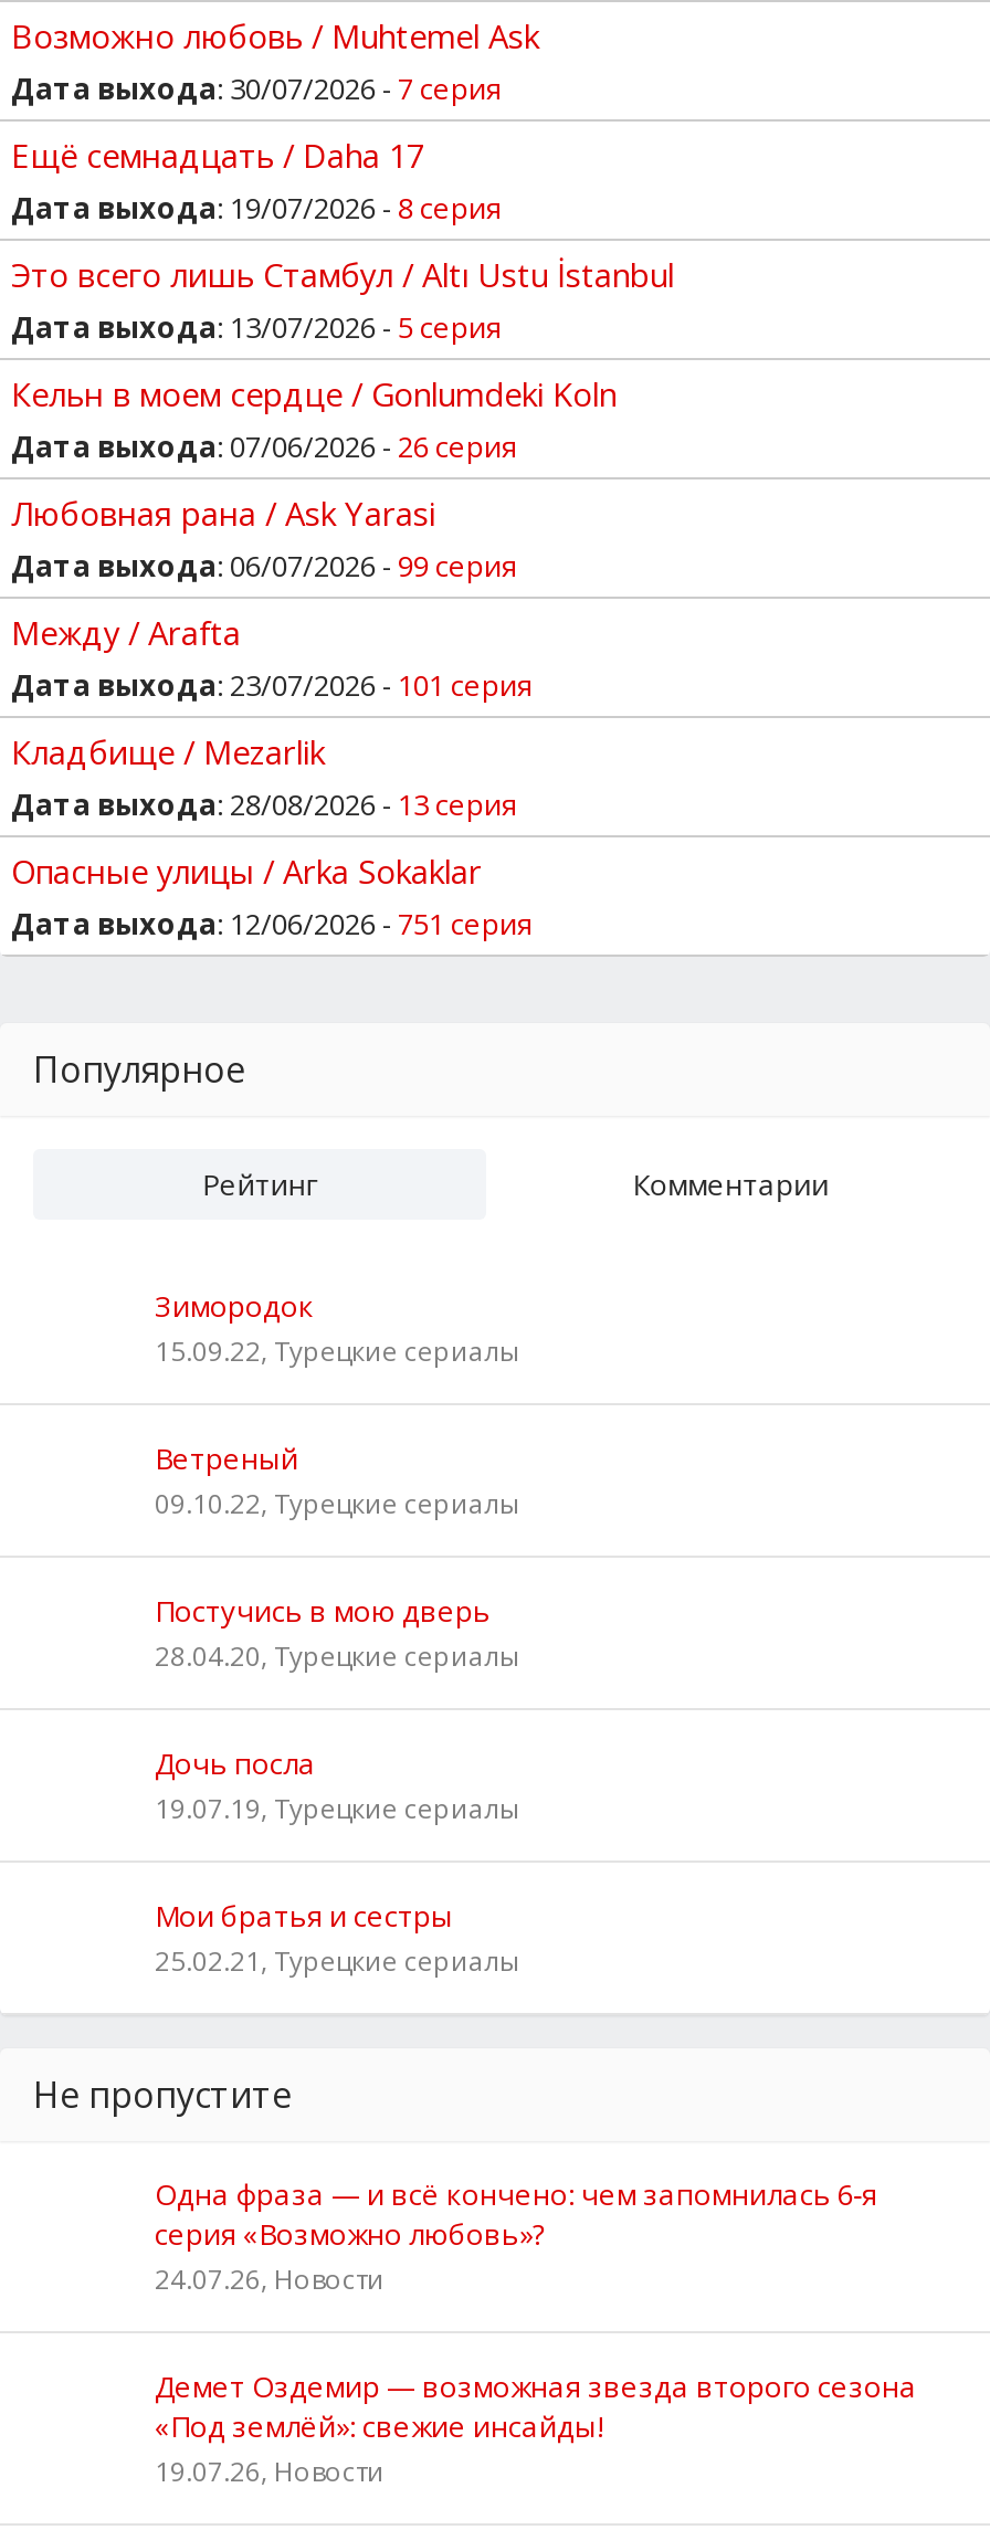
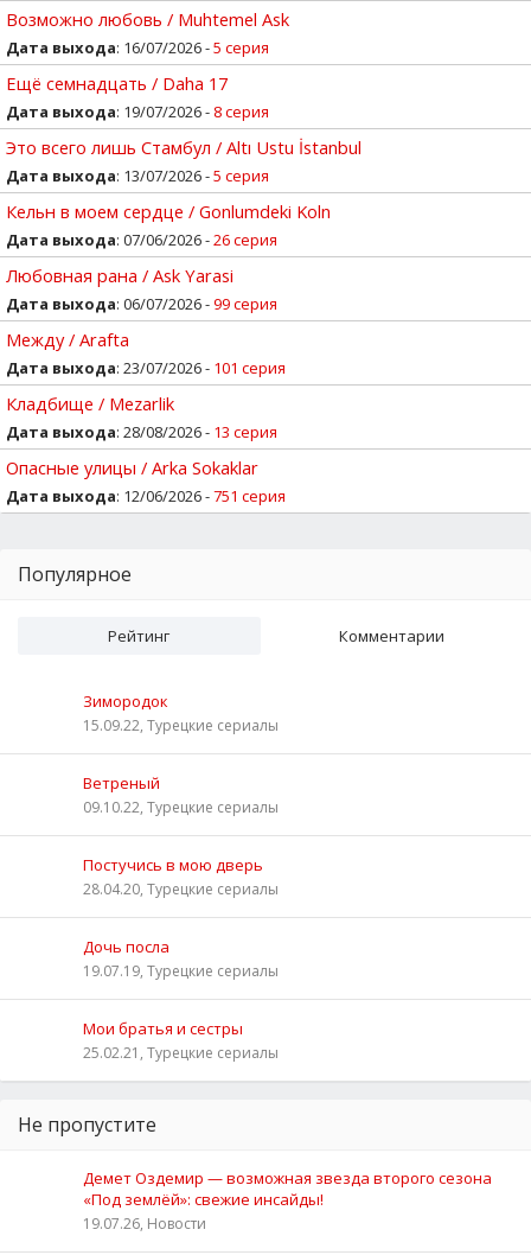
[11,68,502,108] Дата выхода: 30/07/2026 - 7 серия -> [6,37,269,58] Дата выхода: 16/07/2026 - 5 серия
[155,2174,877,2298] Одна фраза — и всё кончено: чем запомнилась 6‑я | серия «Возможно любовь»? | 24.07.26, Новости -> none

